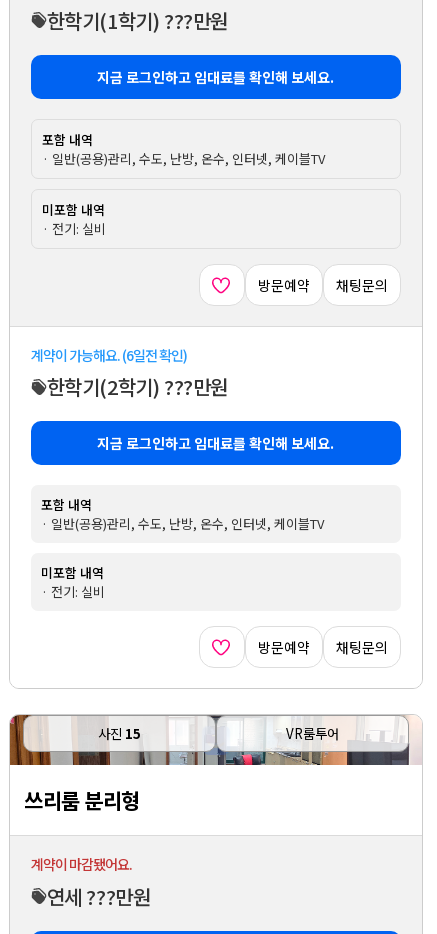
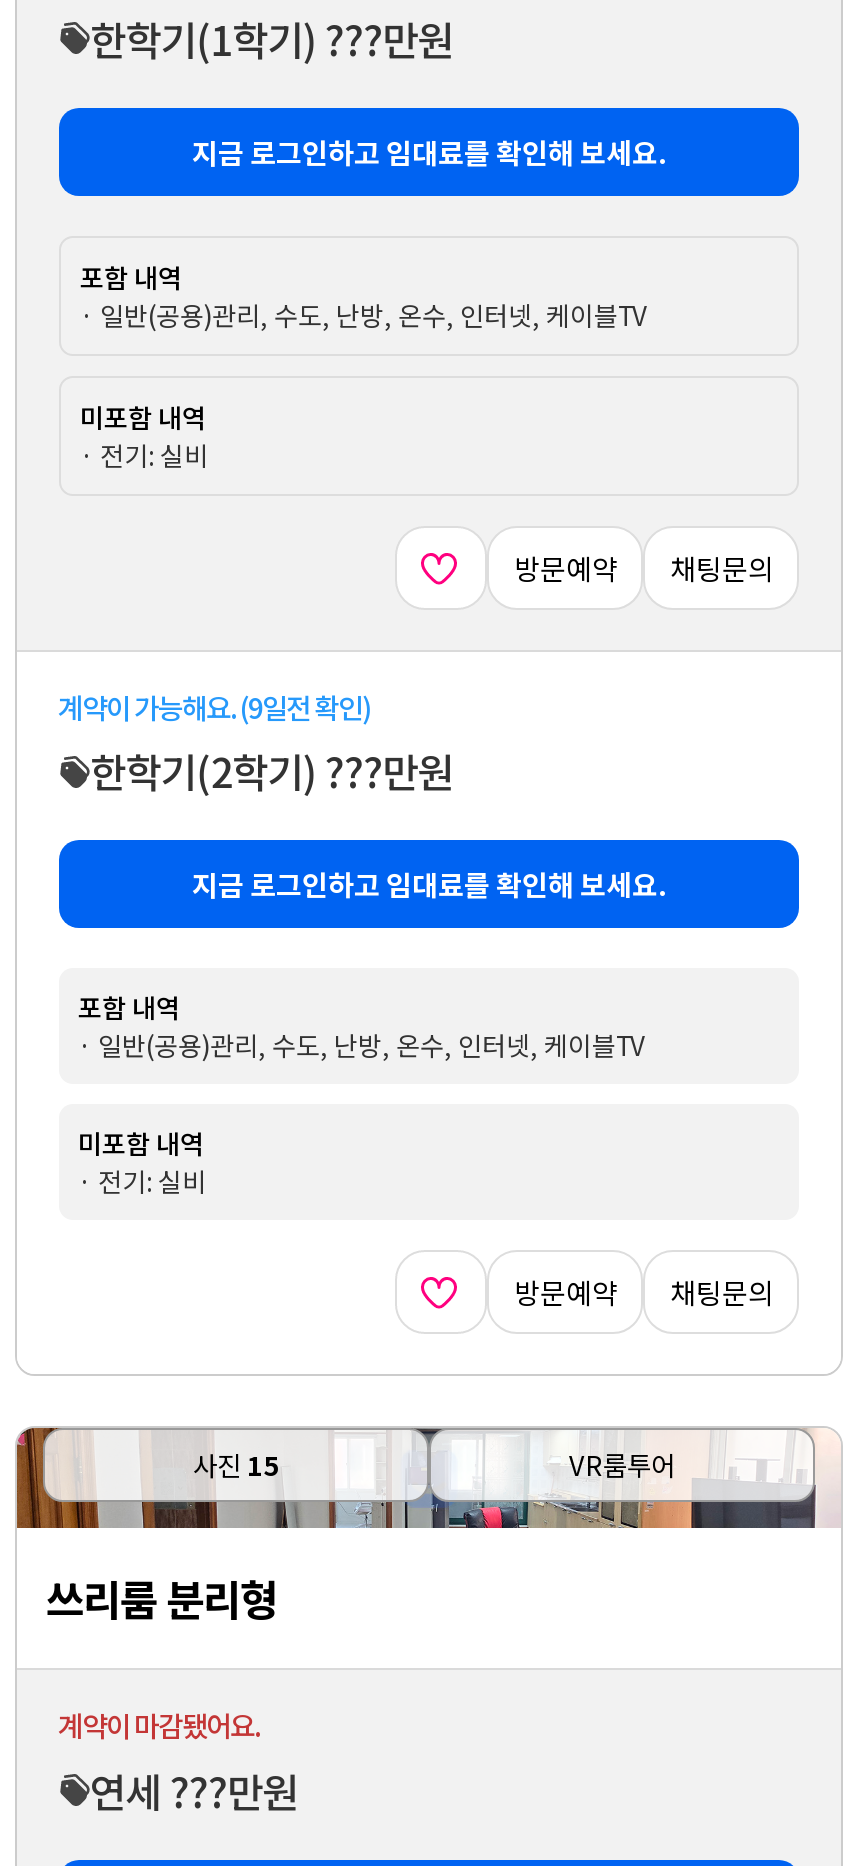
[30,344,186,364] 계약이 가능해요. (6일전 확인) -> [58,686,370,726] 계약이 가능해요. (9일전 확인)

